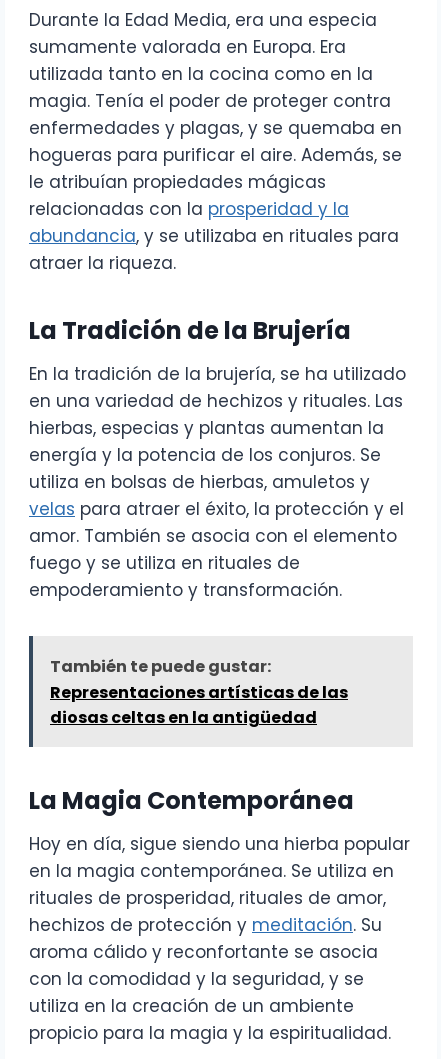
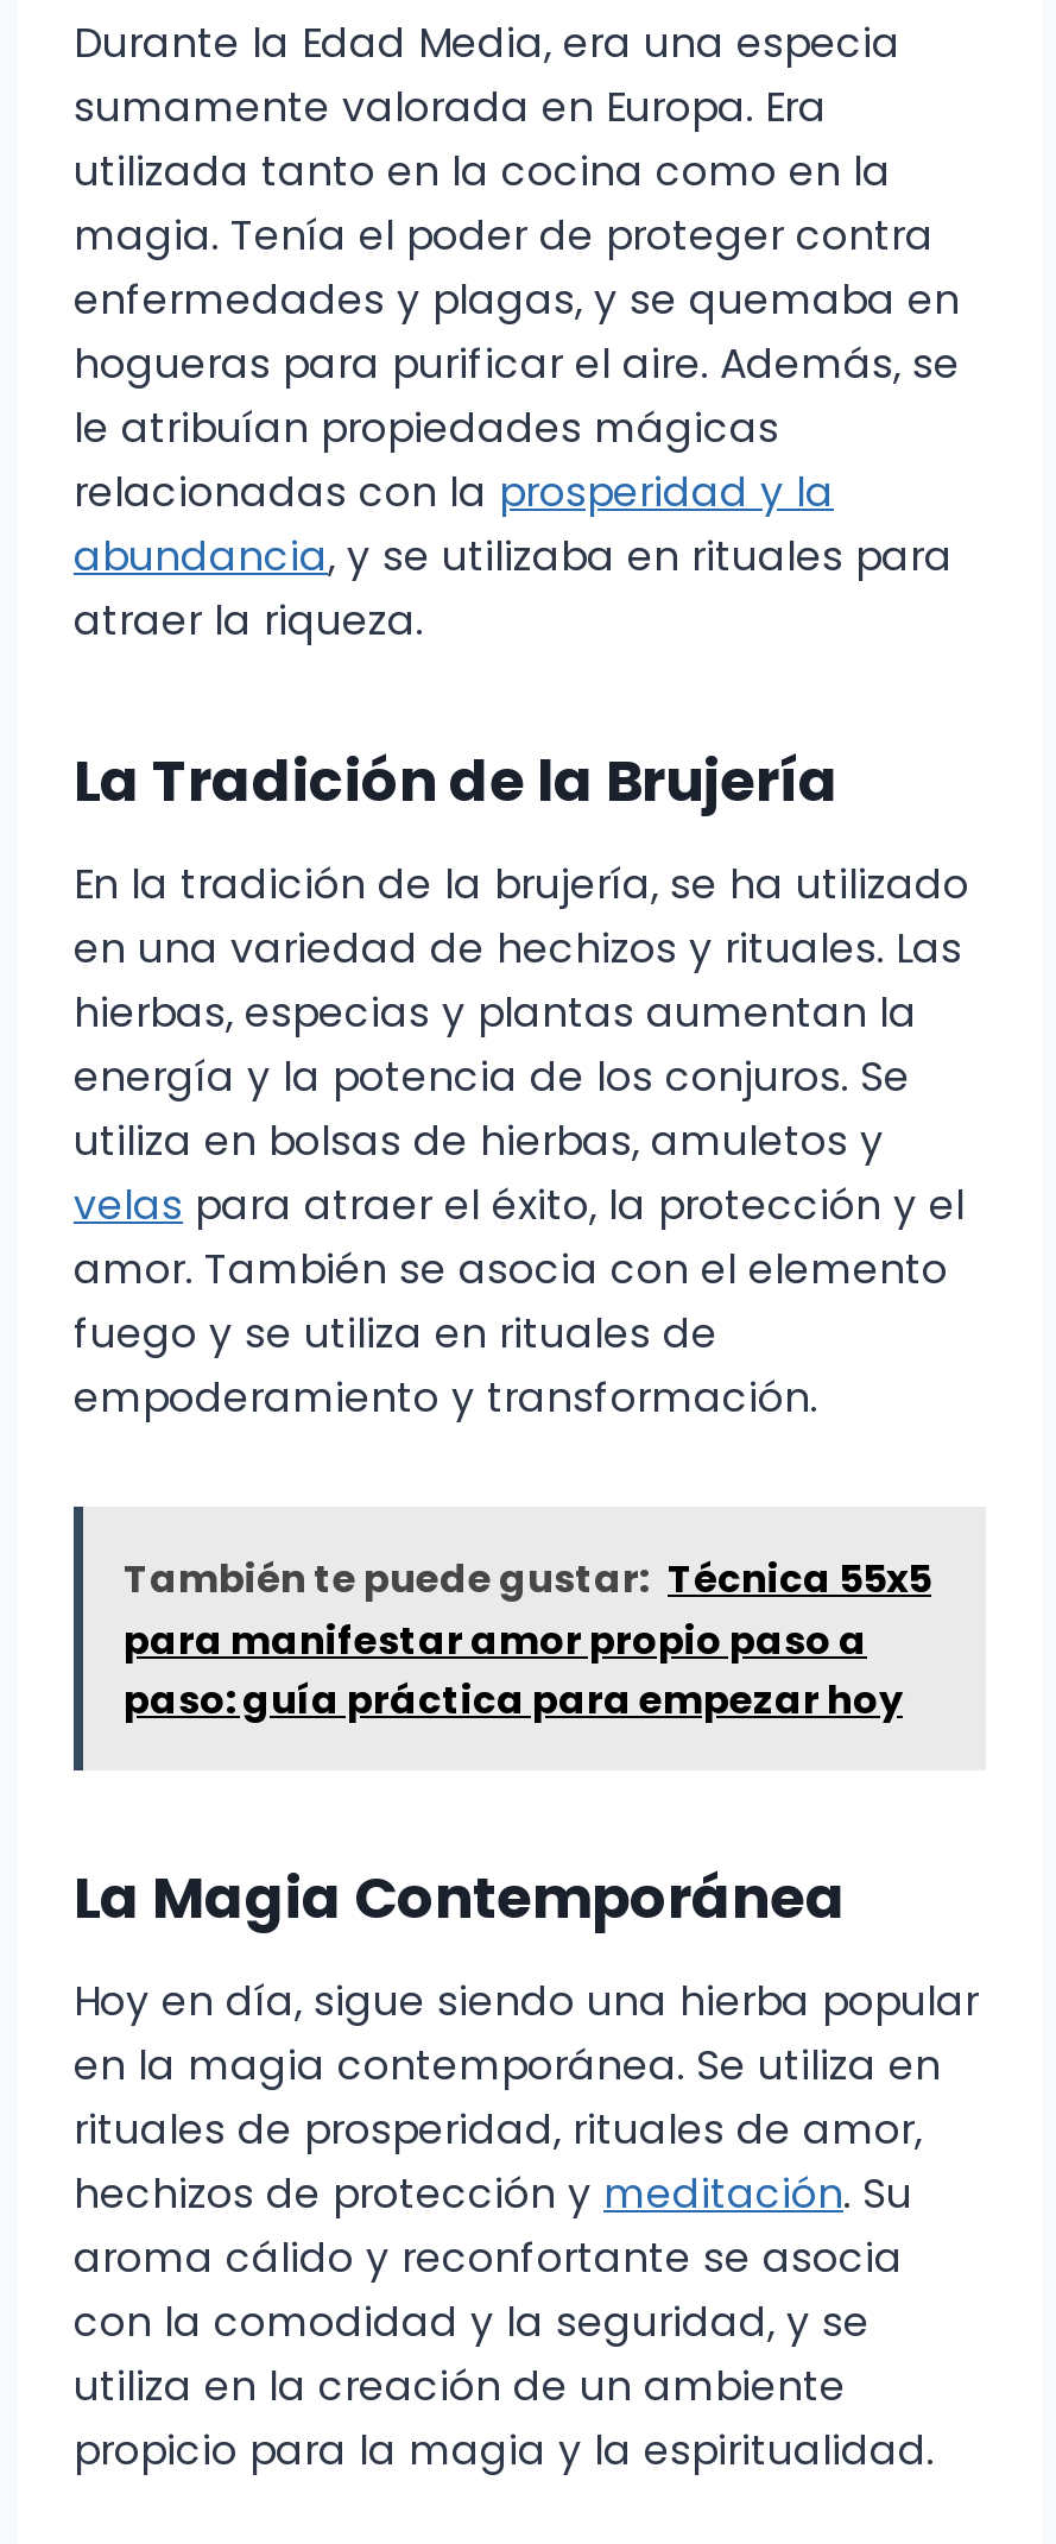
[50,655,348,729] También te puede gustar: | Representaciones artísticas de las | diosas celtas en la antigüedad -> [124,1553,931,1729] También te puede gustar: Técnica 55x5 | para manifestar amor propio paso a | paso: guía práctica para empezar hoy

